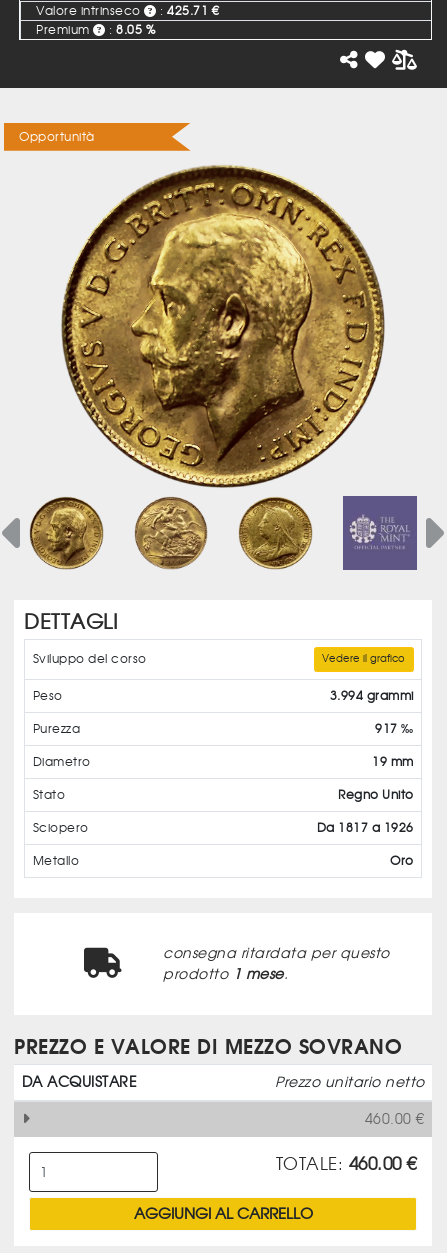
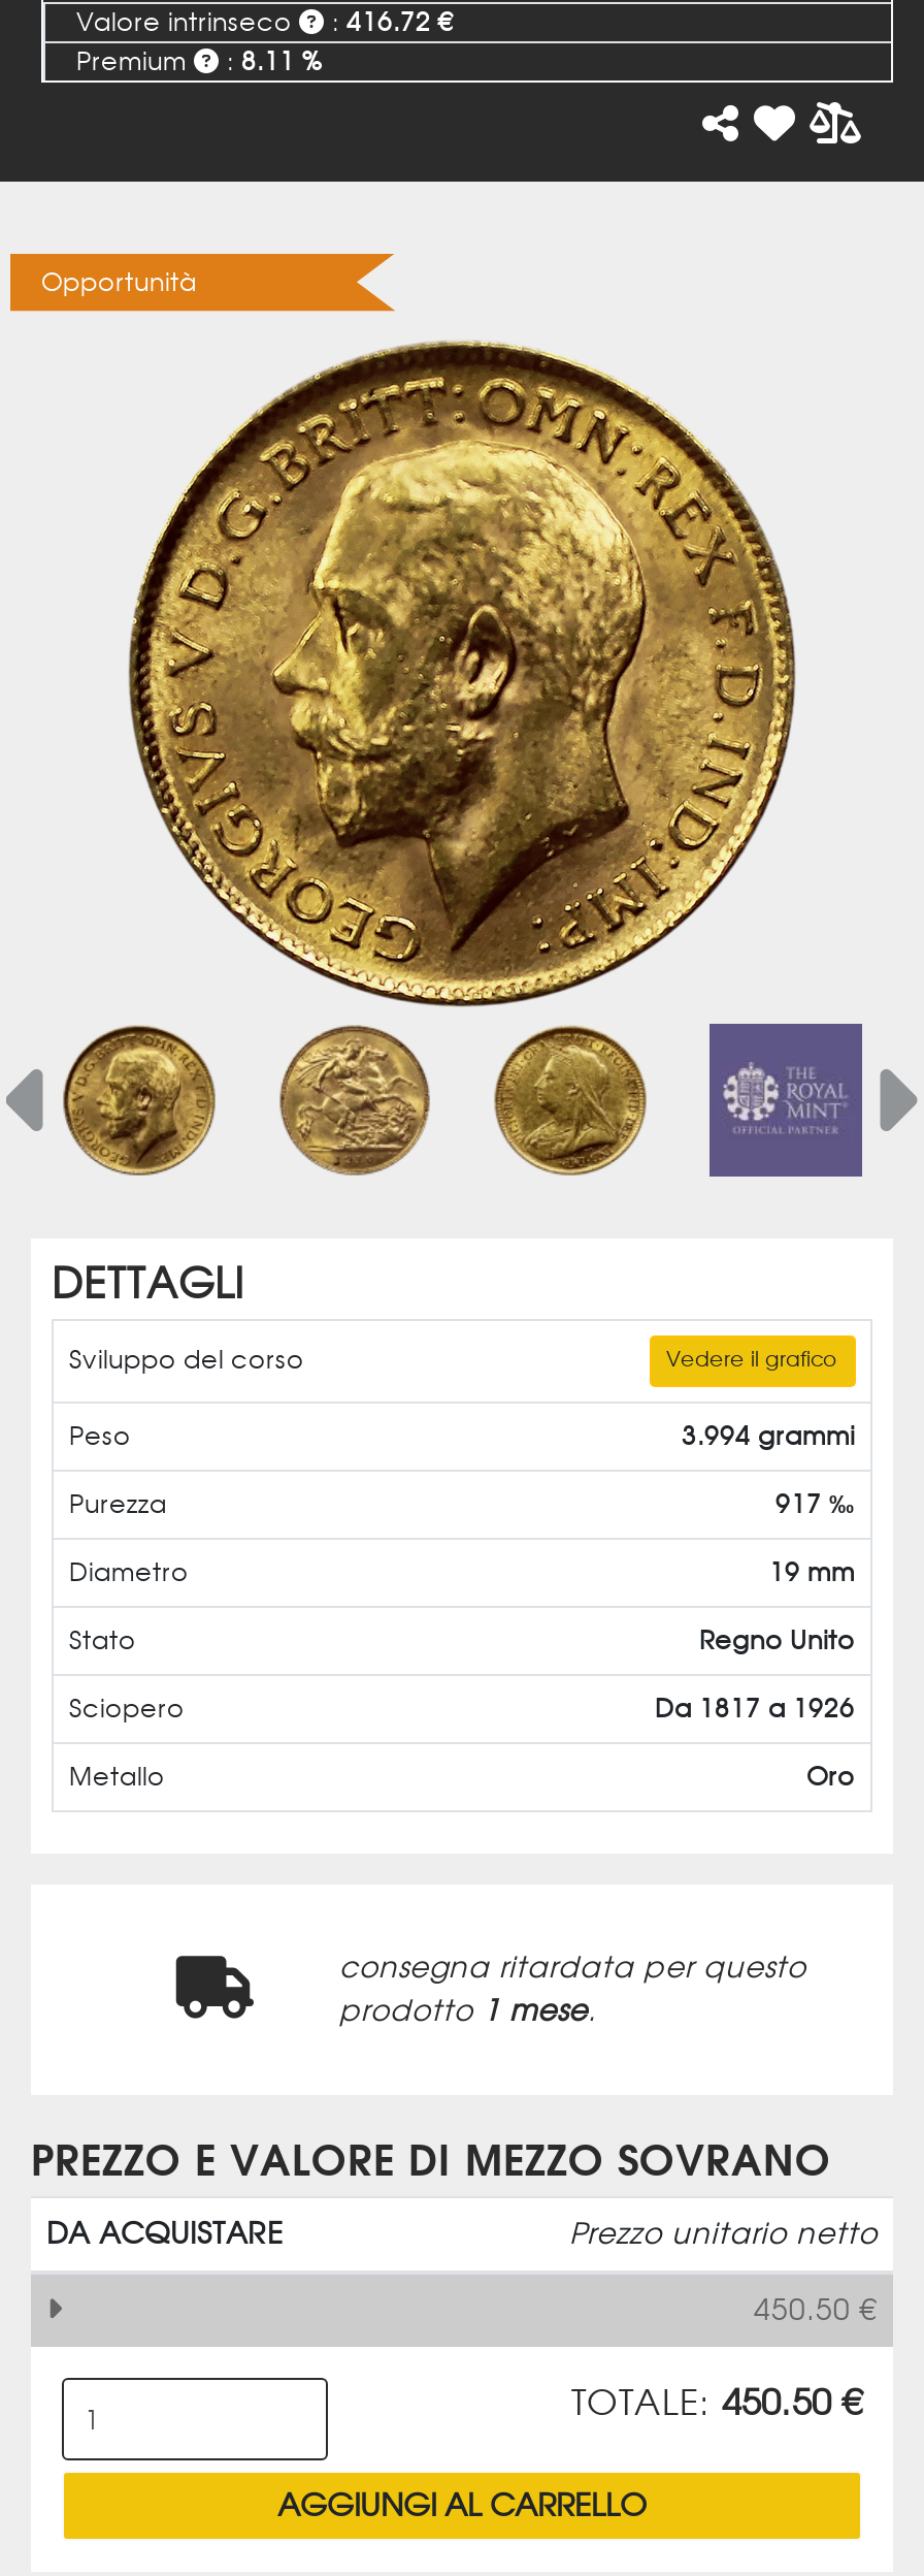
[36,4,219,18] Valore intrinseco : 425.71 € -> [76,9,454,38] Valore intrinseco : 416.72 €
[36,23,155,37] Premium : 8.05 % -> [76,48,322,77] Premium : 8.11 %
[364,1111,424,1128] 460.00 € -> [754,2294,878,2329] 450.50 €
[276,1154,417,1175] TOTALE: 460.00 € -> [571,2382,862,2426] TOTALE: 450.50 €

